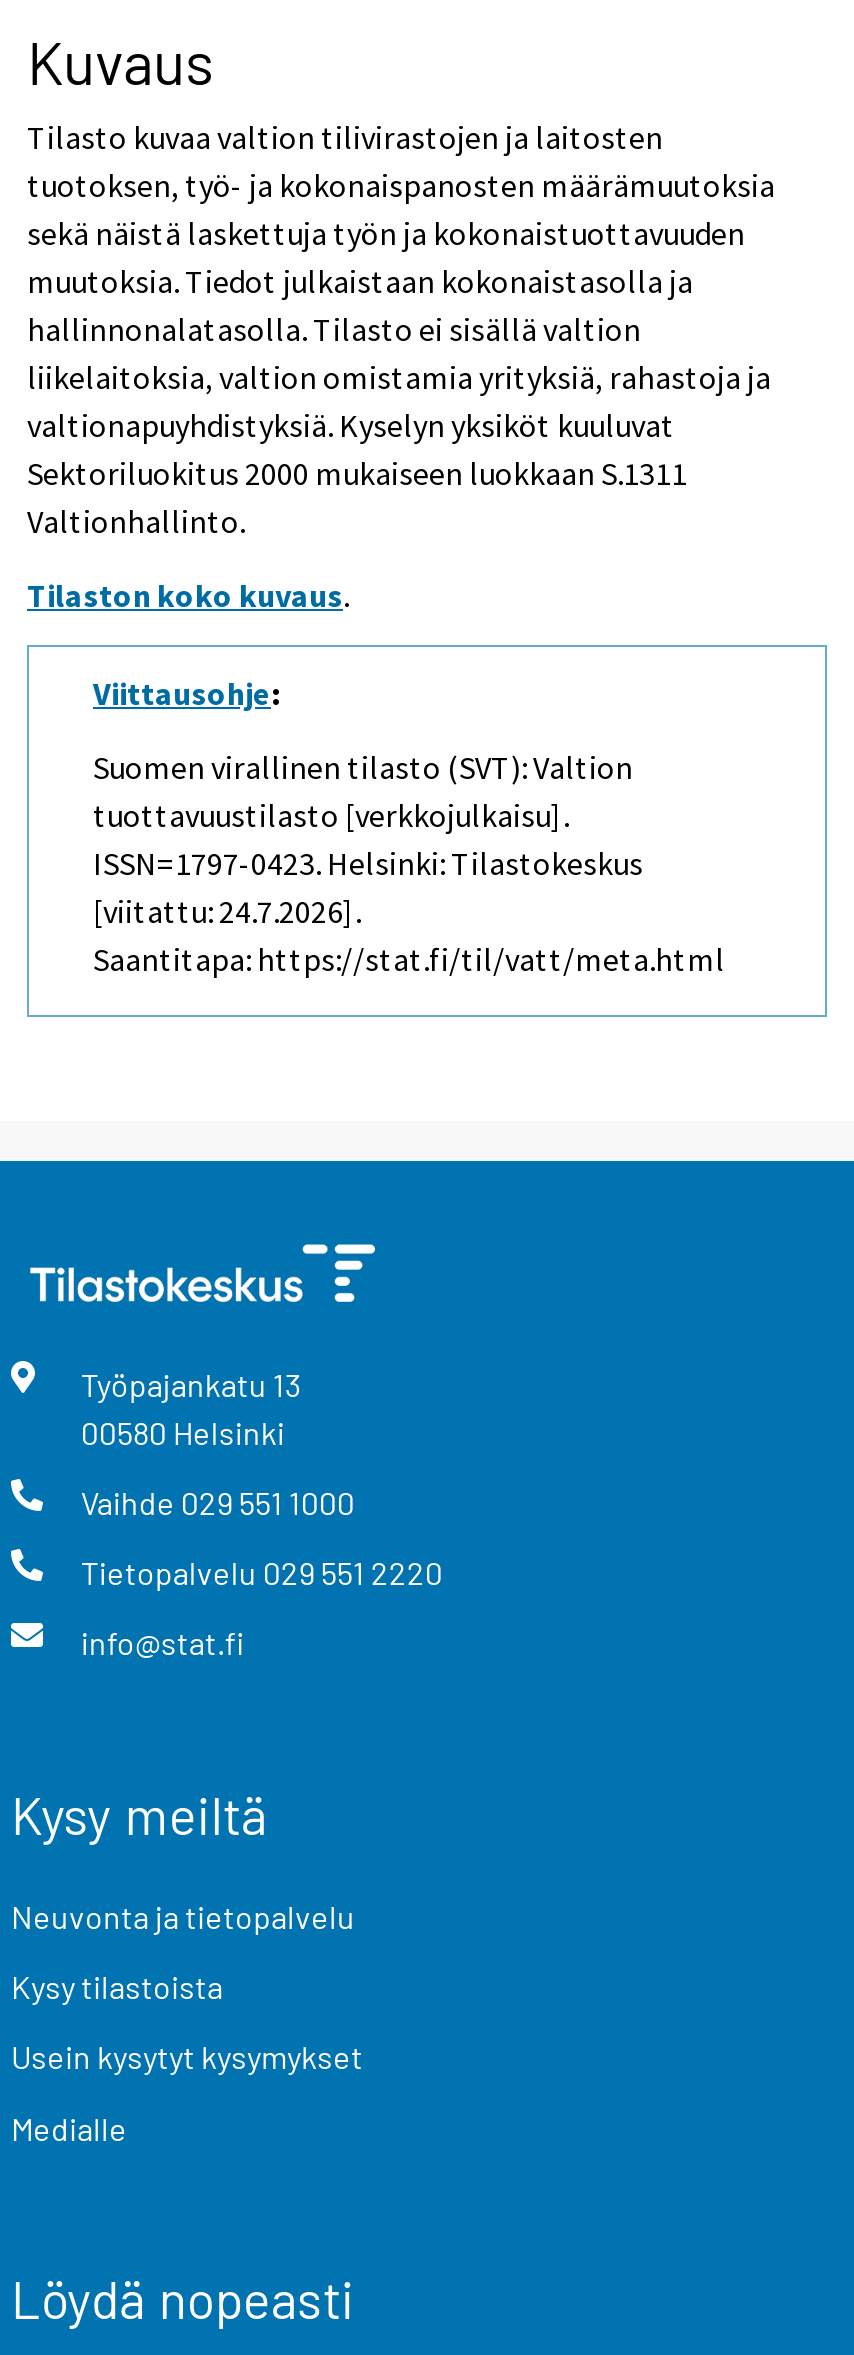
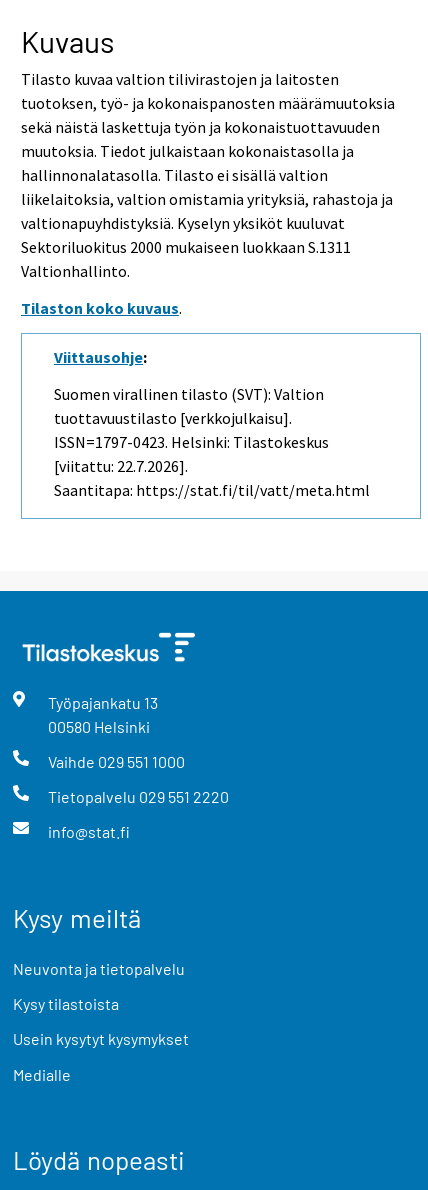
[93,891,361,931] [viitattu: 24.7.2026]. -> [54,456,188,476] [viitattu: 22.7.2026].

